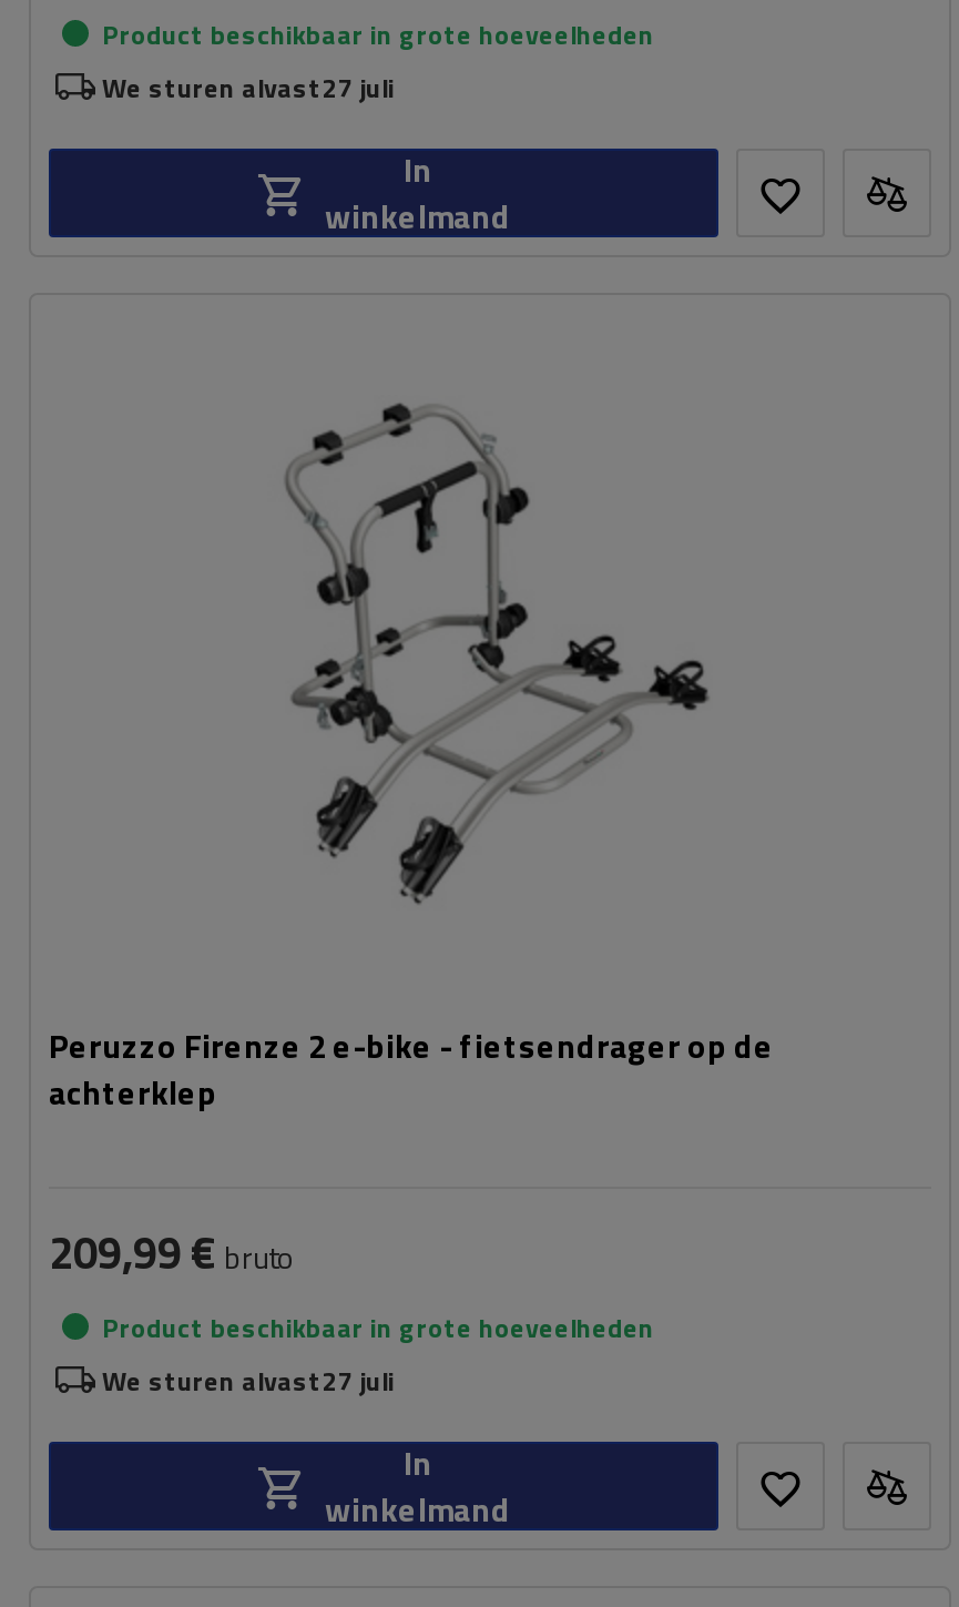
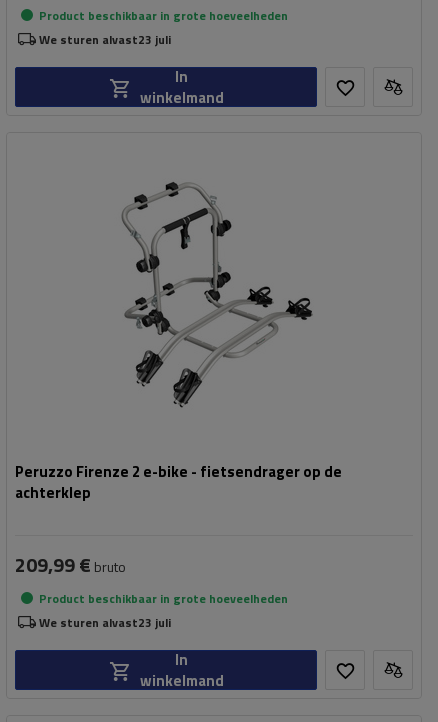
[102,65,395,108] We sturen alvast27 juli -> [39,29,171,48] We sturen alvast23 juli
[102,1359,395,1401] We sturen alvast27 juli -> [39,612,171,631] We sturen alvast23 juli

